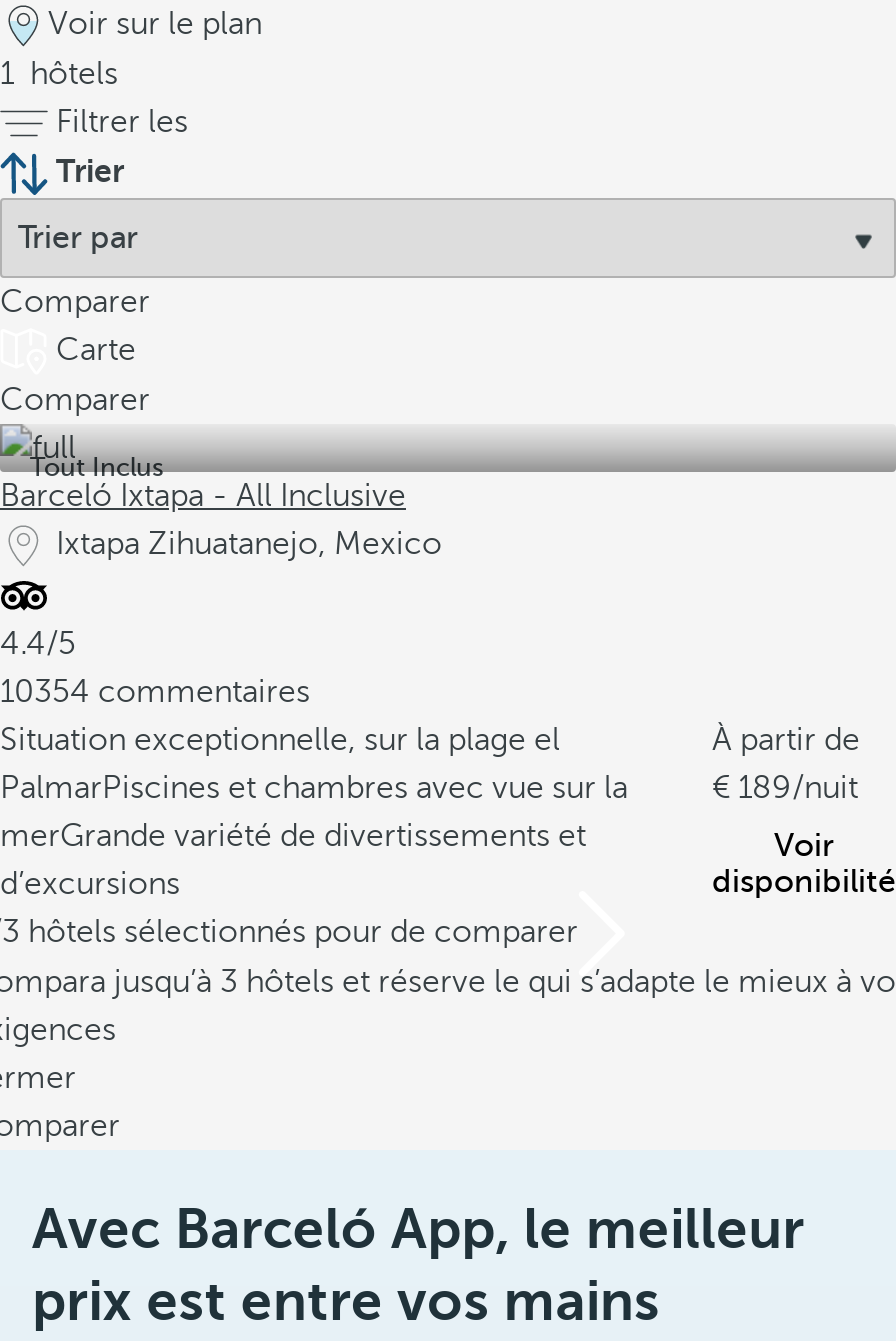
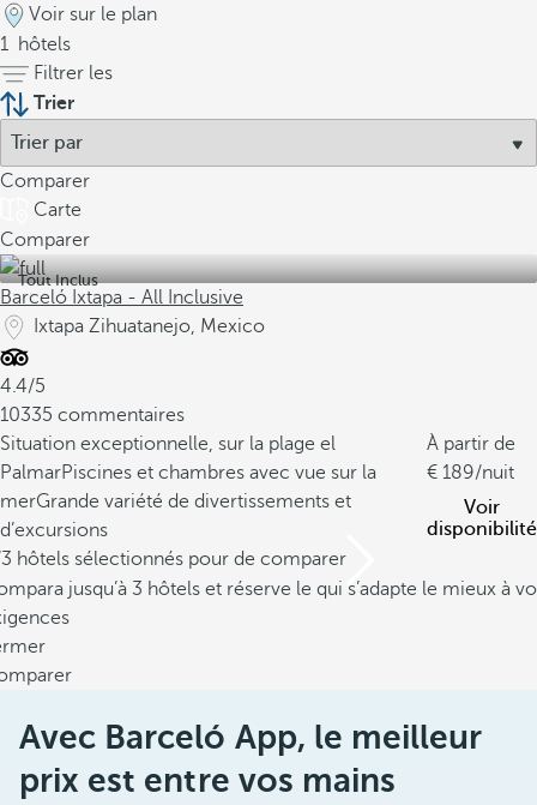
[0,674,310,710] 10354 commentaires -> [0,404,185,426] 10335 commentaires

